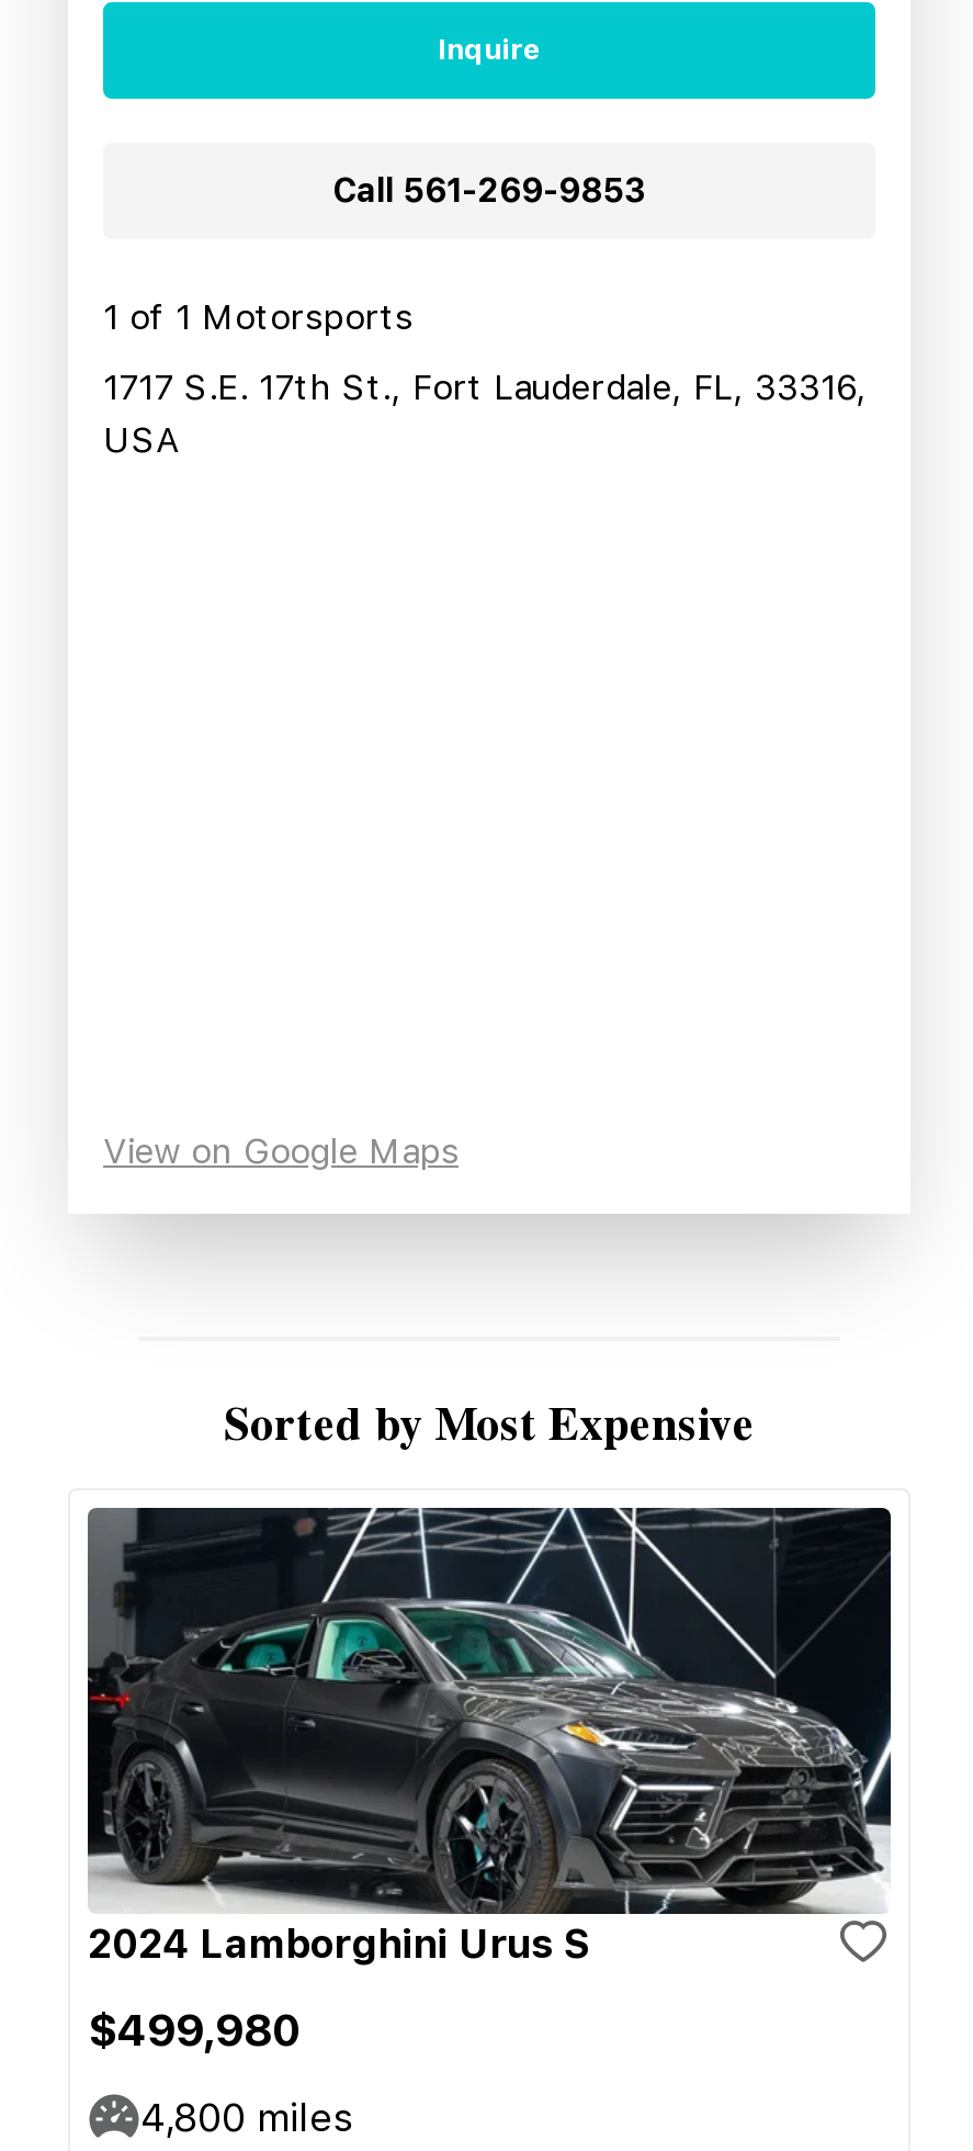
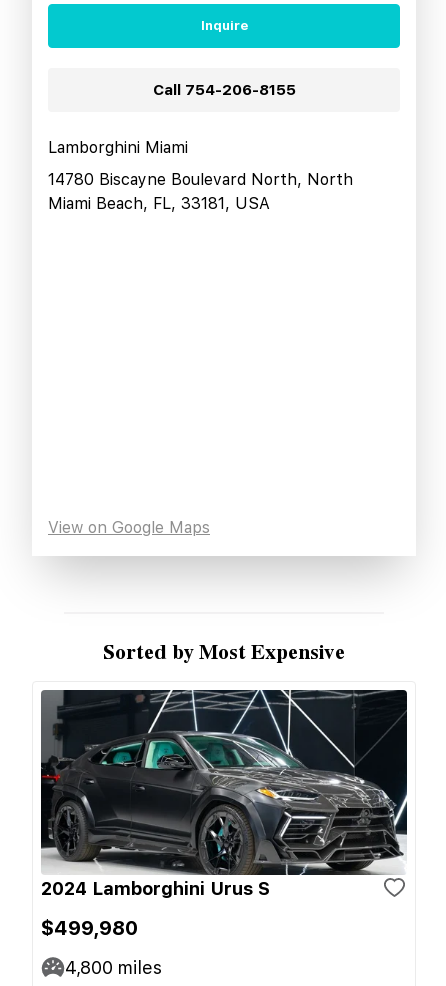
[332,171,646,210] Call 561-269-9853 -> [152,81,295,99] Call 754-206-8155
[103,296,412,338] 1 of 1 Motorsports -> [48,138,188,157] Lamborghini Miami
[103,366,867,460] 1717 S.E. 17th St., Fort Lauderdale, FL, 33316, | USA -> [48,170,353,213] 14780 Biscayne Boulevard North, North | Miami Beach, FL, 33181, USA

